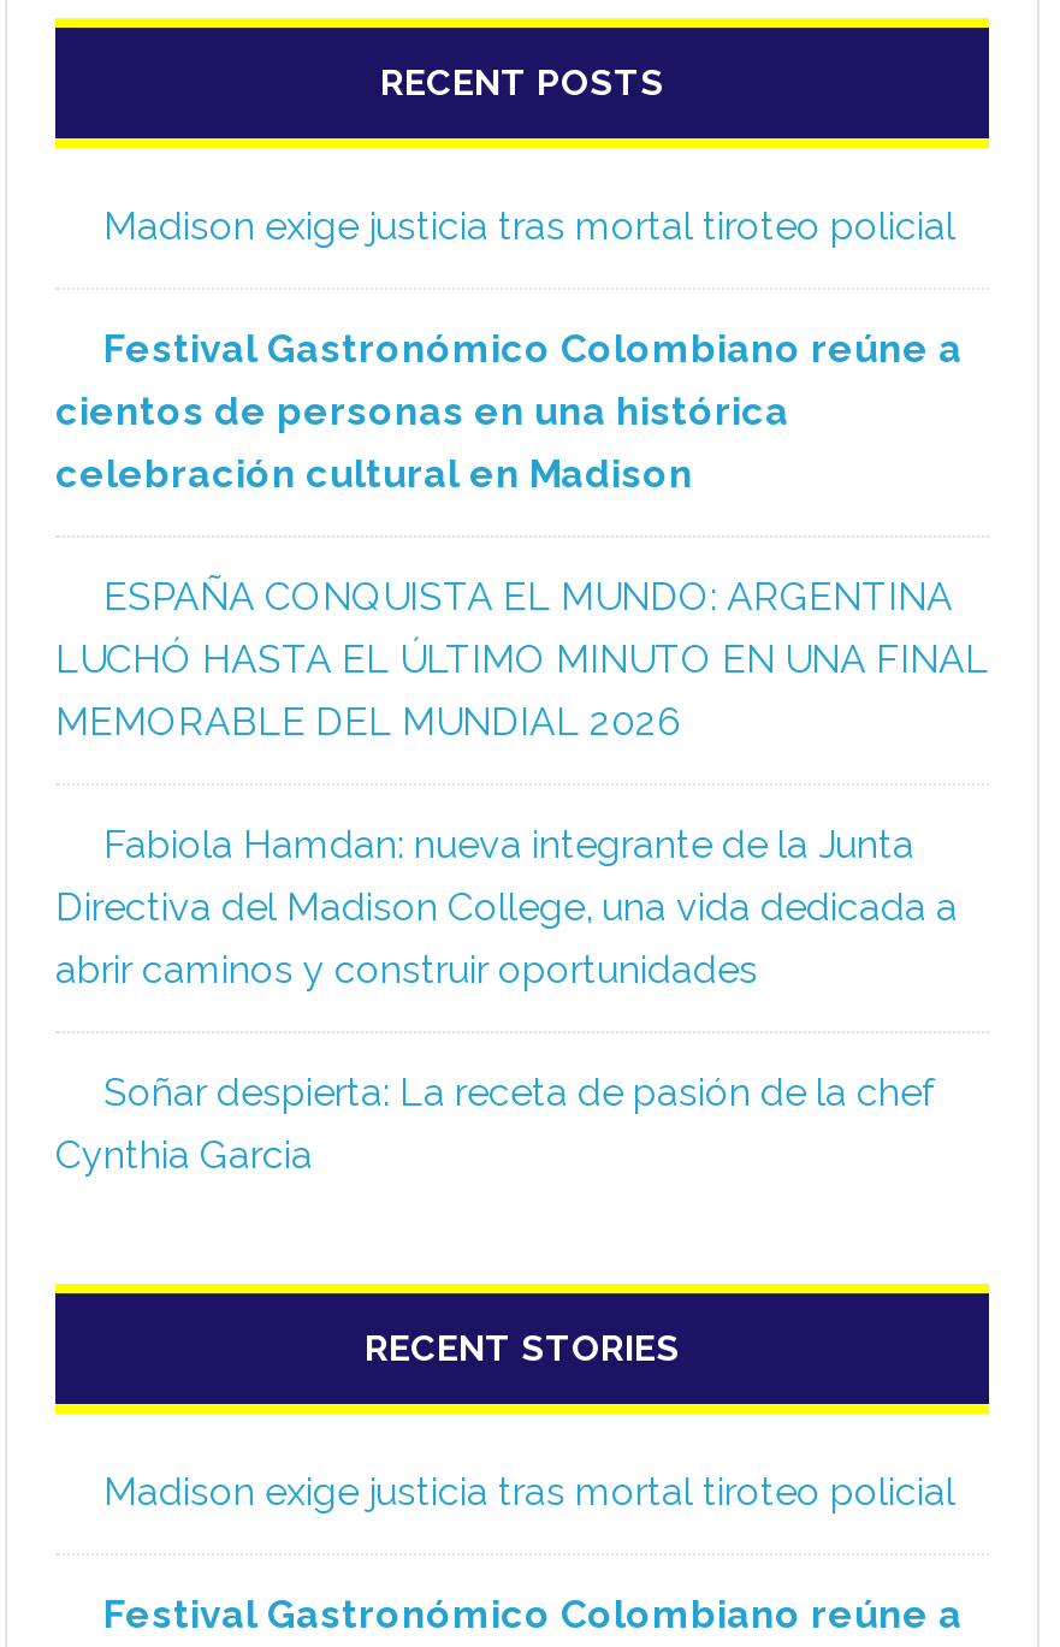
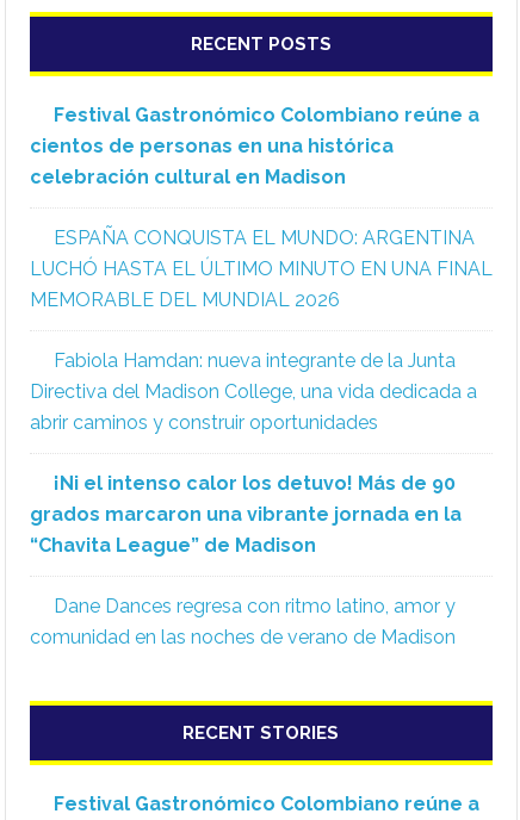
[103,203,955,249] Madison exige justicia tras mortal tiroteo policial -> none
moved [55,326,989,993] -> [30,104,493,434]: Festival Gastronómico Colombiano reúne a | cientos de personas en una histórica | celebración cultural en Madison | ... | Directiva del Madison College, una vida dedicada a | abrir caminos y construir oportunidades
[55,1070,936,1178] Soñar despierta: La receta de pasión de la chef | Cynthia Garcia -> [30,472,462,648] ¡Ni el intenso calor los detuvo! Más de 90 | grados marcaron una vibrante jornada en la | “Chavita League” de Madison | Dane Dances regresa con ritmo latino, amor y | comunidad en las noches de verano de Madison
moved [365,1327,680,1370] -> [183,722,339,744]: RECENT STORIES
[103,1469,955,1515] Madison exige justicia tras mortal tiroteo policial -> none

